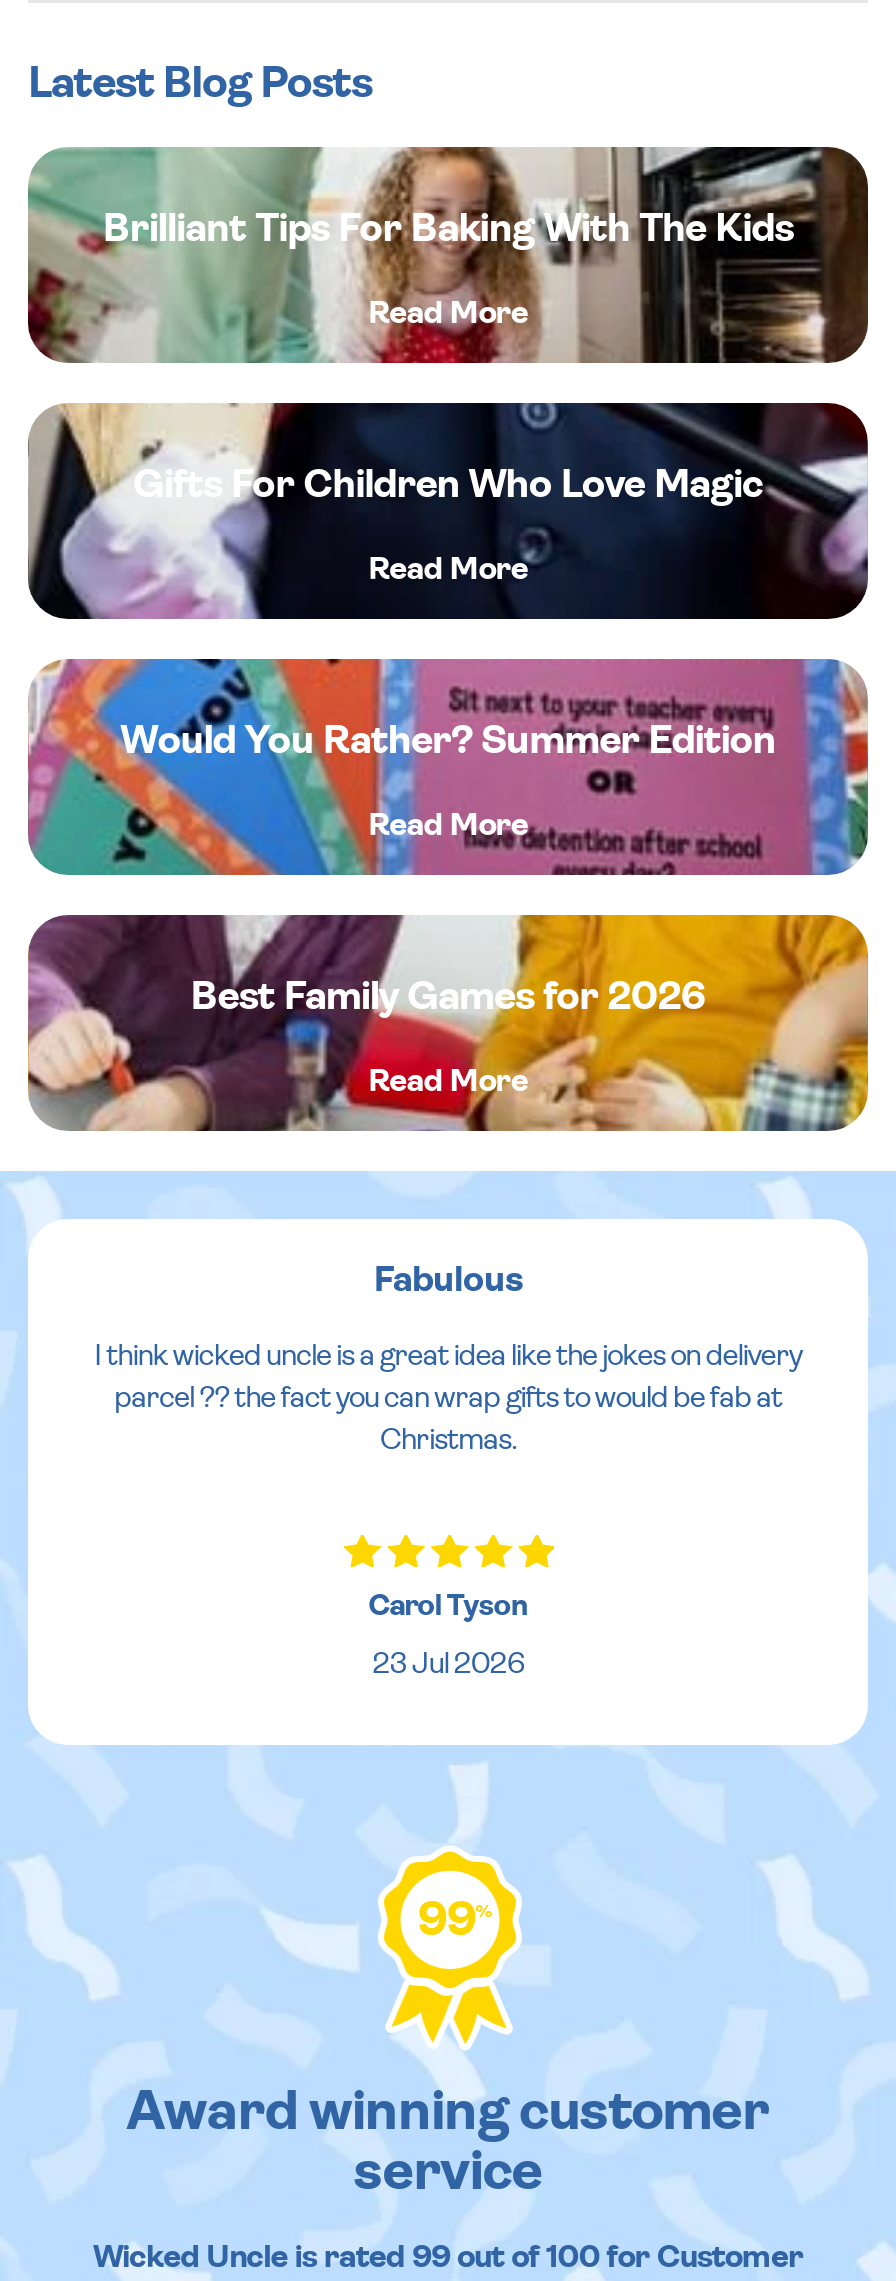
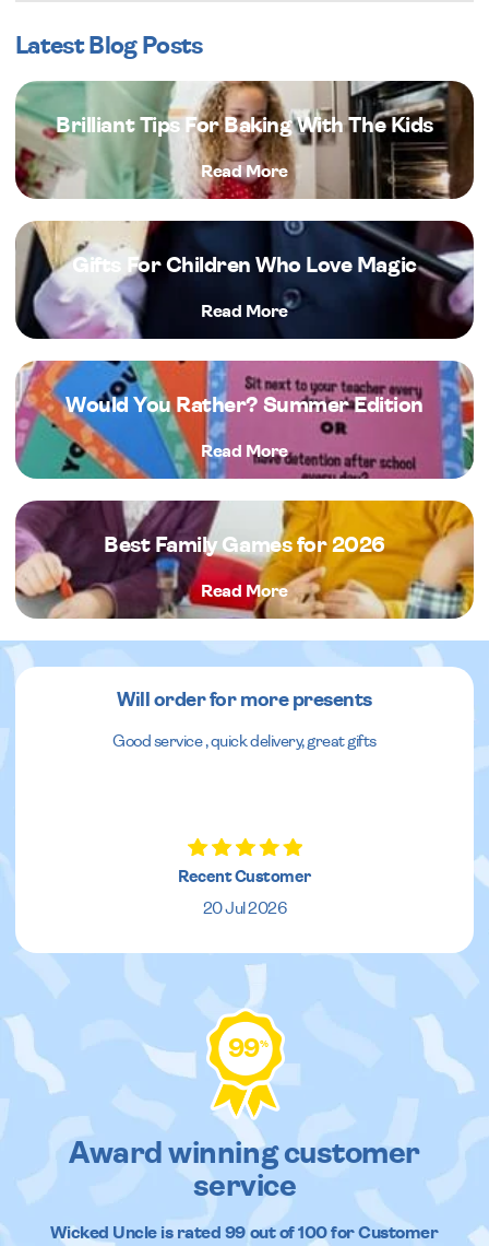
[374,1263,522,1299] Fabulous -> [117,691,372,711] Will order for more presents
[94,1341,802,1455] I think wicked uncle is a great idea like the jokes on delivery | parcel ?? the fact you can wrap gifts to would be fab at | Christmas. -> [113,734,376,750] Good service , quick delivery, great gifts
[368,1591,528,1621] Carol Tyson -> [178,869,311,886] Recent Customer
[372,1649,524,1679] 23 Jul 2026 -> [203,901,286,917] 20 Jul 2026

